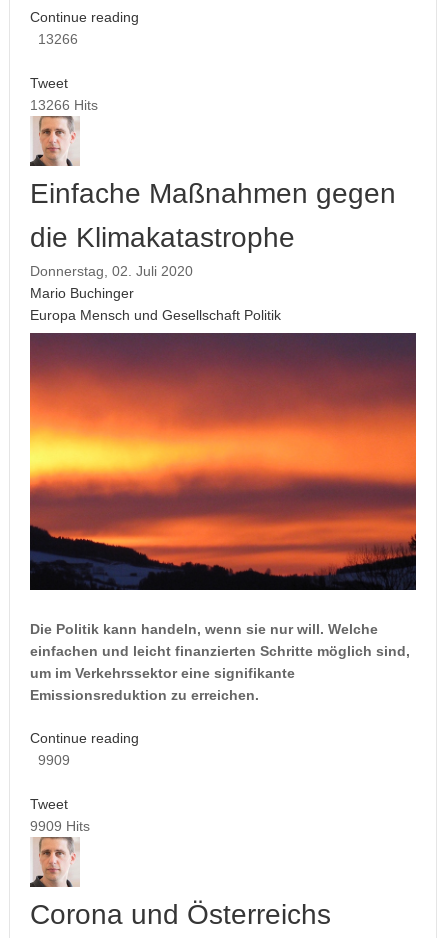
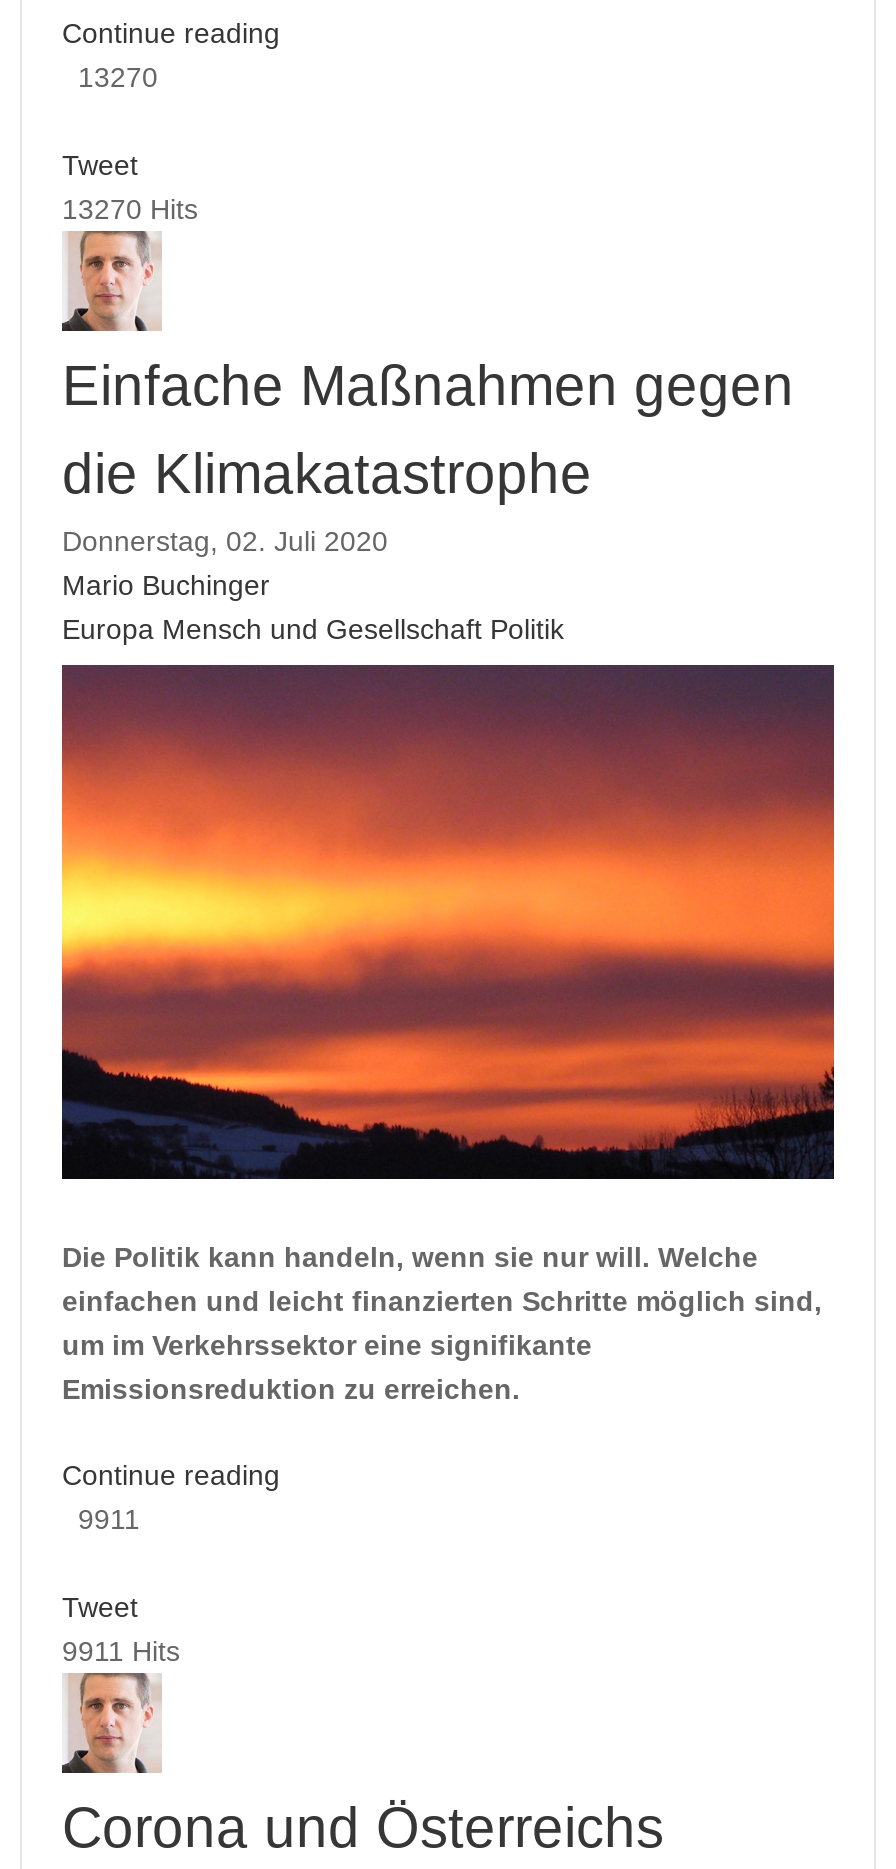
[30,31,78,47] 13266 -> [62,62,158,94] 13270
[30,97,98,113] 13266 Hits -> [62,194,198,226] 13270 Hits
[30,752,70,768] 9909 -> [62,1504,140,1536] 9911
[30,818,90,834] 9909 Hits -> [62,1636,180,1668] 9911 Hits

